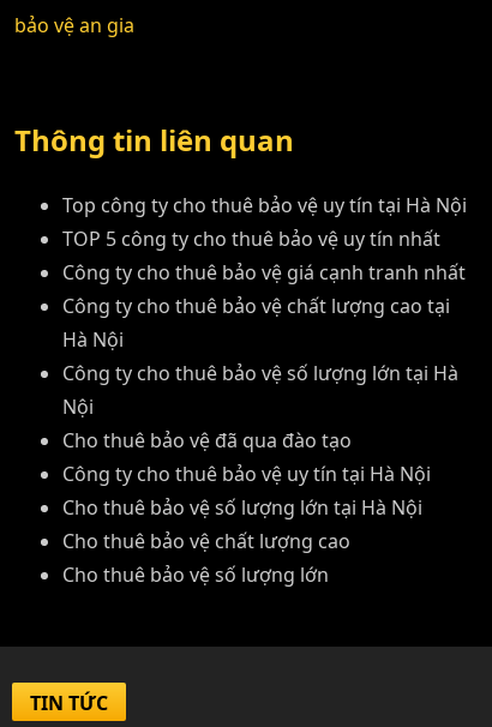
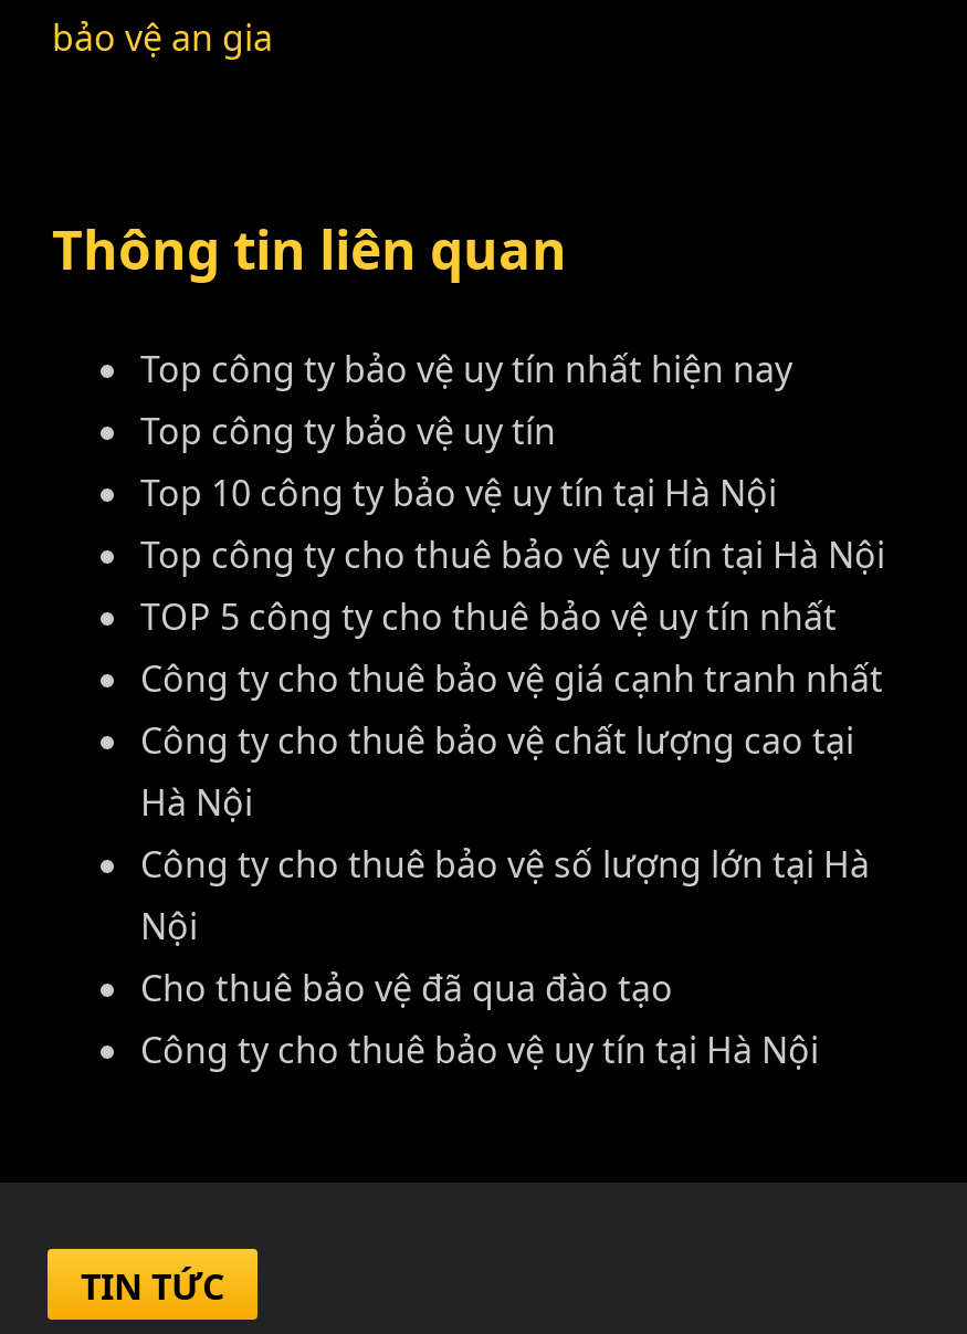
none -> [140,346,792,518] Top công ty bảo vệ uy tín nhất hiện nay | Top công ty bảo vệ uy tín | Top 10 công ty bảo vệ uy tín tại Hà Nội
moved [62,193,467,488] -> [140,532,885,1075]: Top công ty cho thuê bảo vệ uy tín tại Hà Nội | TOP 5 công ty cho thuê bảo vệ uy tín nhất | Công ty cho thuê bảo vệ giá cạnh tranh nhất | ... | Cho thuê bảo vệ đã qua đào tạo | Công ty cho thuê bảo vệ uy tín tại Hà Nội
[62,495,422,588] Cho thuê bảo vệ số lượng lớn tại Hà Nội | Cho thuê bảo vệ chất lượng cao | Cho thuê bảo vệ số lượng lớn -> none

